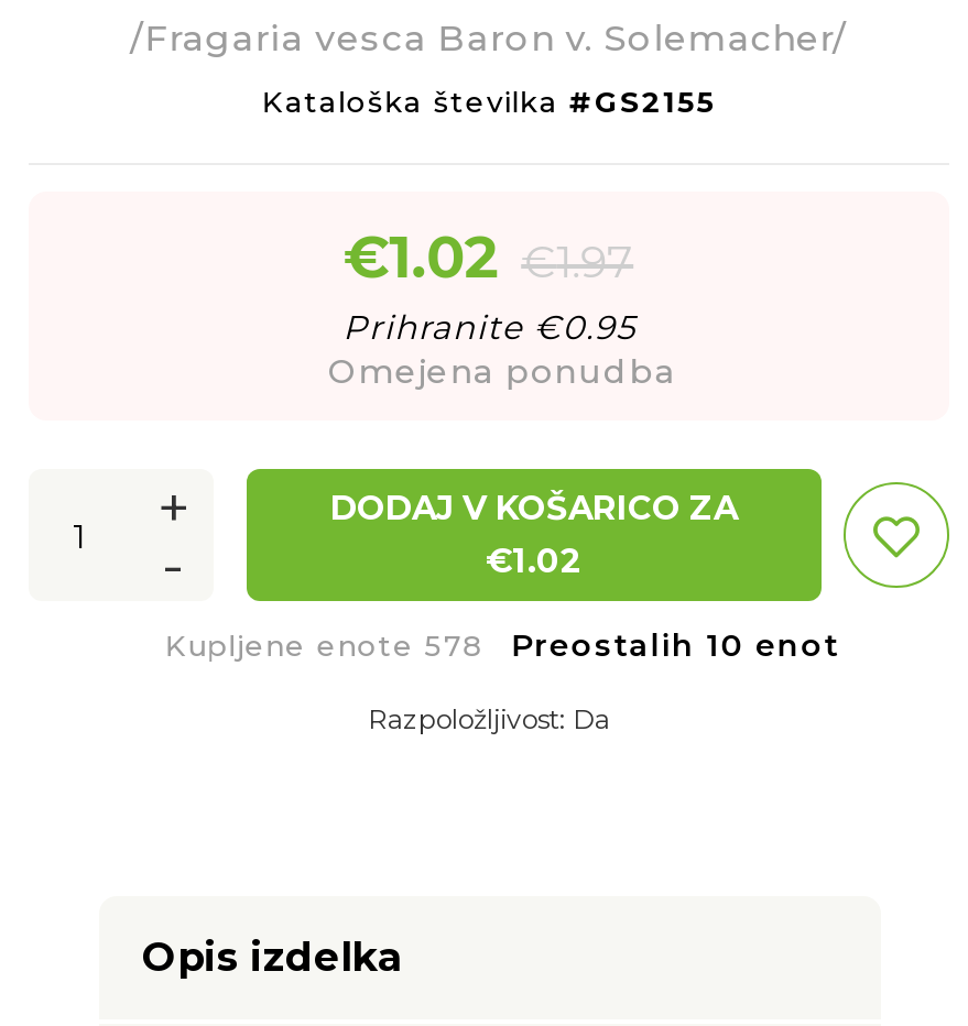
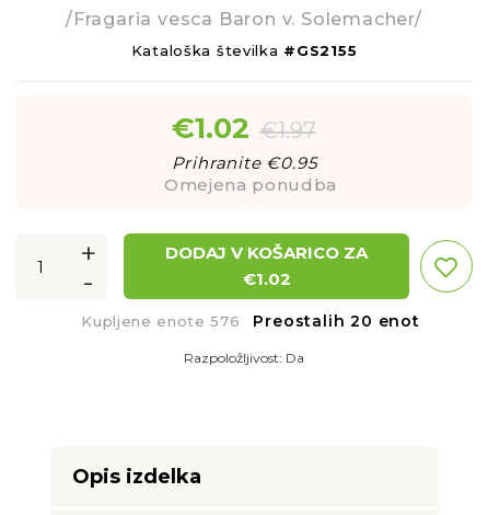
[165,628,484,664] Kupljene enote 578 -> [81,313,240,330] Kupljene enote 576
[511,626,840,666] Preostalih 10 enot -> [253,312,420,331] Preostalih 20 enot

